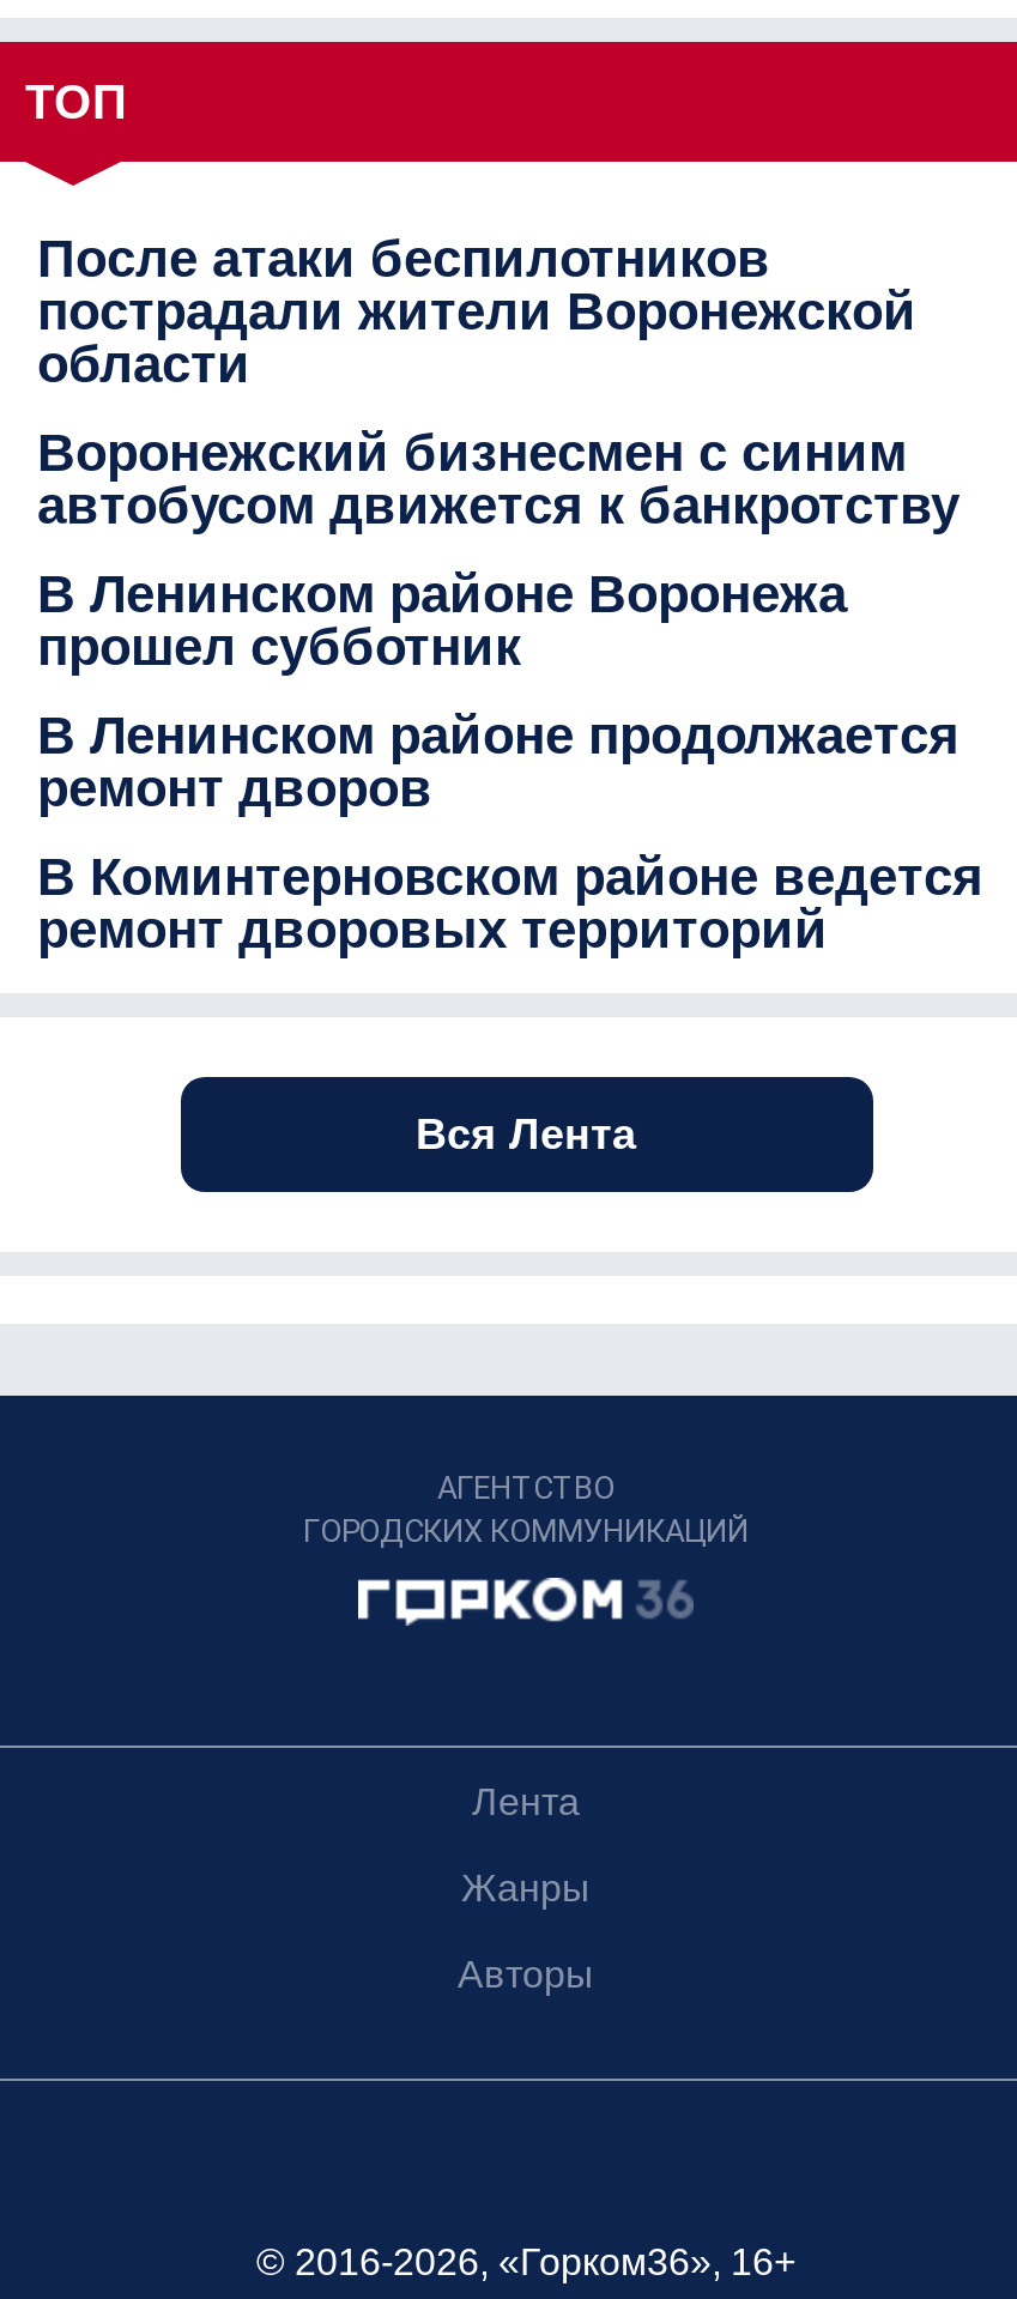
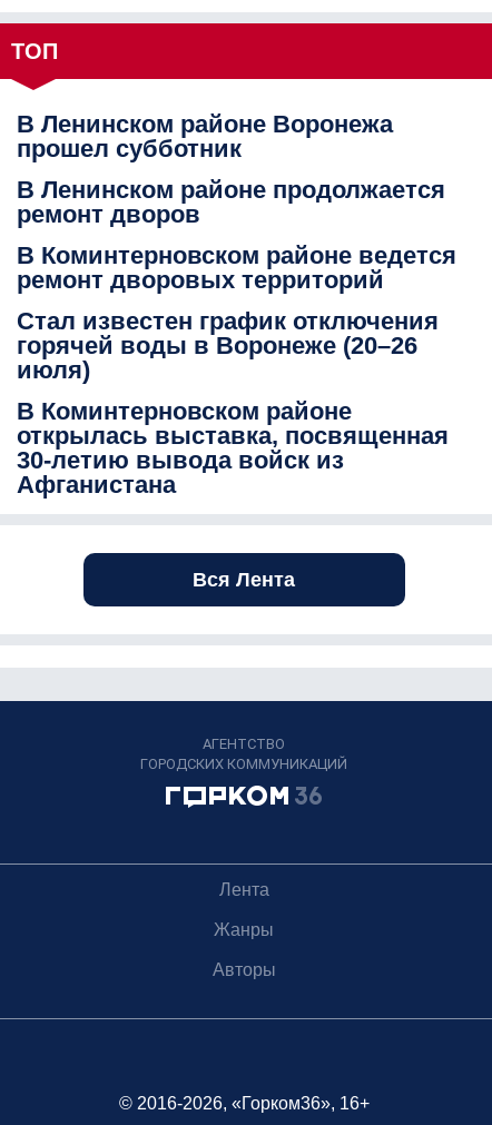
[37,229,960,536] После атаки беспилотников | пострадали жители Воронежской | области | Воронежский бизнесмен с синим | автобусом движется к банкротству -> none
moved [37,565,983,960] -> [17,110,456,294]: В Ленинском районе Воронежа | прошел субботник | В Ленинском районе продолжается | ремонт дворов | В Коминтерновском районе ведется | ремонт дворовых территорий
none -> [17,307,449,499] Стал известен график отключения | горячей воды в Воронеже (20–26 | июля) | В Коминтерновском районе | открылась выставка, посвященная | 30-летию вывода войск из | Афганистана

